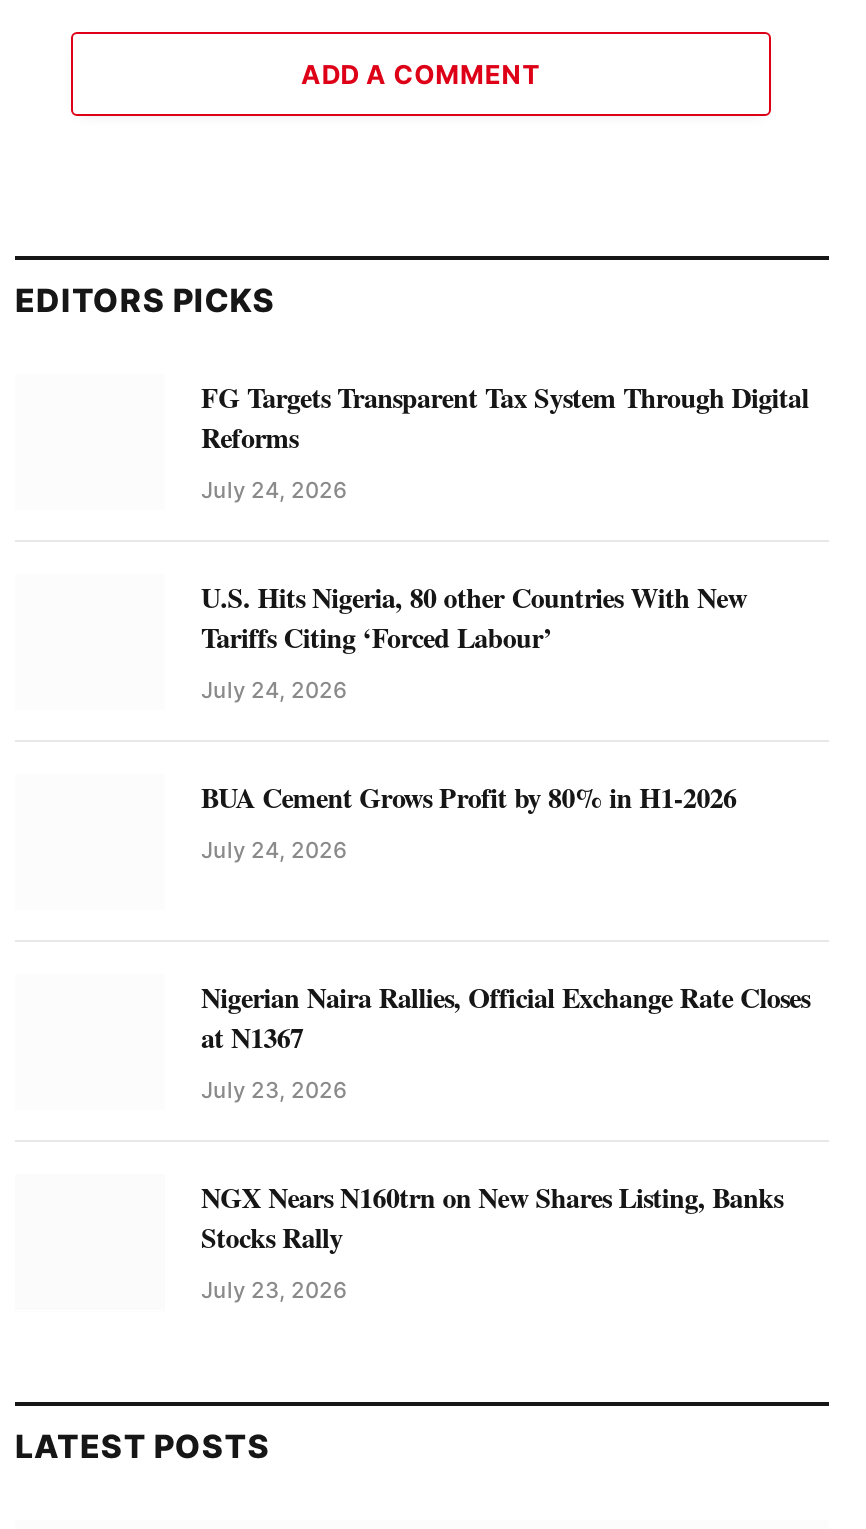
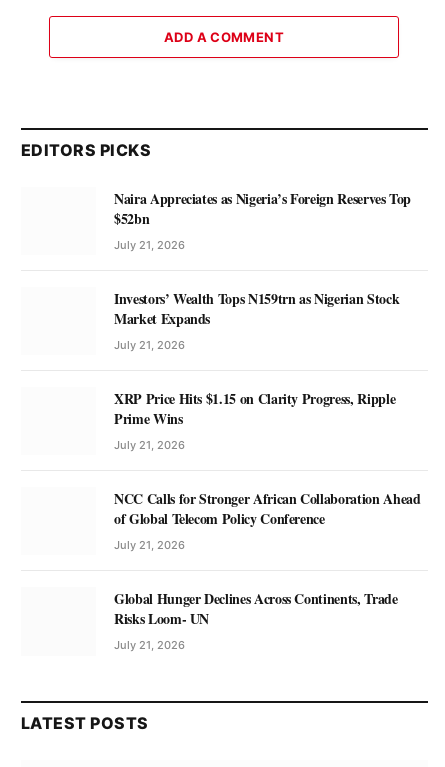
[201,376,809,504] FG Targets Transparent Tax System Through Digital | Reforms | July 24, 2026 -> [114,188,411,252] Naira Appreciates as Nigeria’s Foreign Reserves Top | $52bn | July 21, 2026
[201,576,747,704] U.S. Hits Nigeria, 80 other Countries With New | Tariffs Citing ‘Forced Labour’ | July 24, 2026 -> [114,288,399,352] Investors’ Wealth Tops N159trn as Nigerian Stock | Market Expands | July 21, 2026
[201,776,736,864] BUA Cement Grows Profit by 80% in H1-2026 | July 24, 2026 -> [114,388,395,452] XRP Price Hits $1.15 on Clarity Progress, Ripple | Prime Wins | July 21, 2026
[201,977,810,1105] Nigerian Naira Rallies, Official Exchange Rate Closes | at N1367 | July 23, 2026 -> [114,488,420,552] NCC Calls for Stronger African Collaboration Ahead | of Global Telecom Policy Conference | July 21, 2026
[201,1177,783,1305] NGX Nears N160trn on New Shares Listing, Banks | Stocks Rally | July 23, 2026 -> [114,588,398,652] Global Hunger Declines Across Continents, Trade | Risks Loom- UN | July 21, 2026

